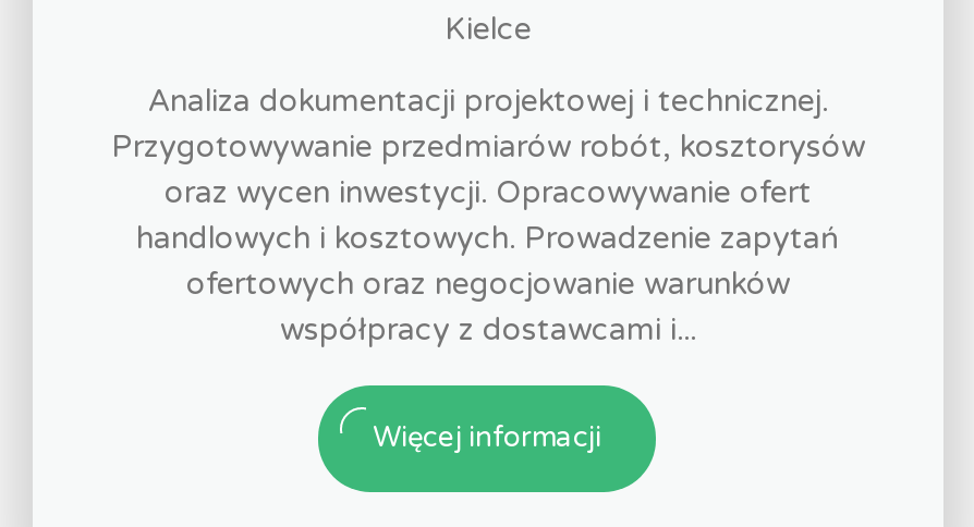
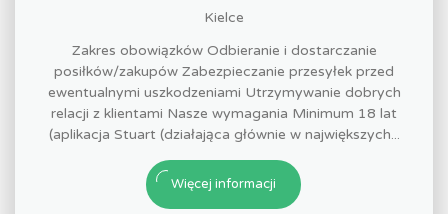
[111,83,865,348] Analiza dokumentacji projektowej i technicznej. | Przygotowywanie przedmiarów robót, kosztorysów | oraz wycen inwestycji. Opracowywanie ofert | handlowych i kosztowych. Prowadzenie zapytań | ofertowych oraz negocjowanie warunków | współpracy z dostawcami i... -> [47,42,400,143] Zakres obowiązków Odbieranie i dostarczanie | posiłków/zakupów Zabezpieczanie przesyłek przed | ewentualnymi uszkodzeniami Utrzymywanie dobrych | relacji z klientami Nasze wymagania Minimum 18 lat | (aplikacja Stuart (działająca głównie w największych...

